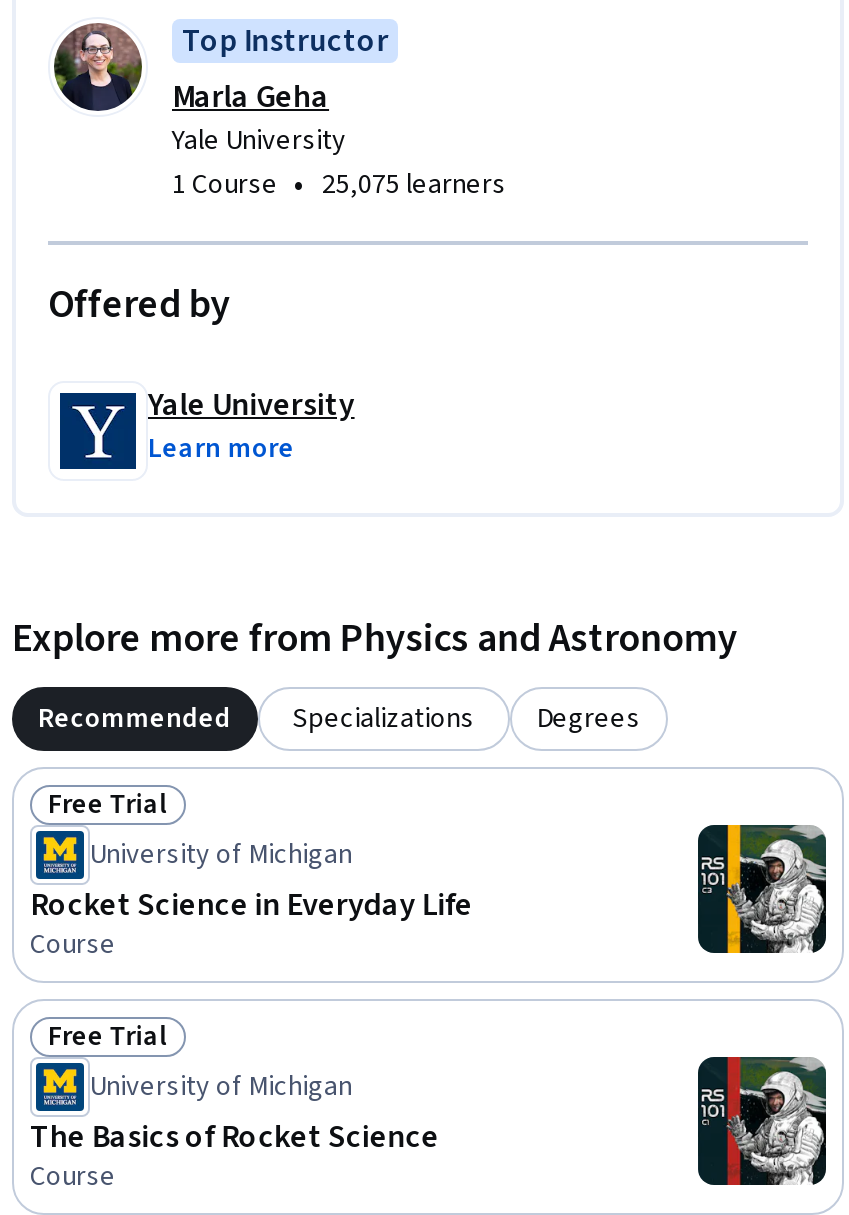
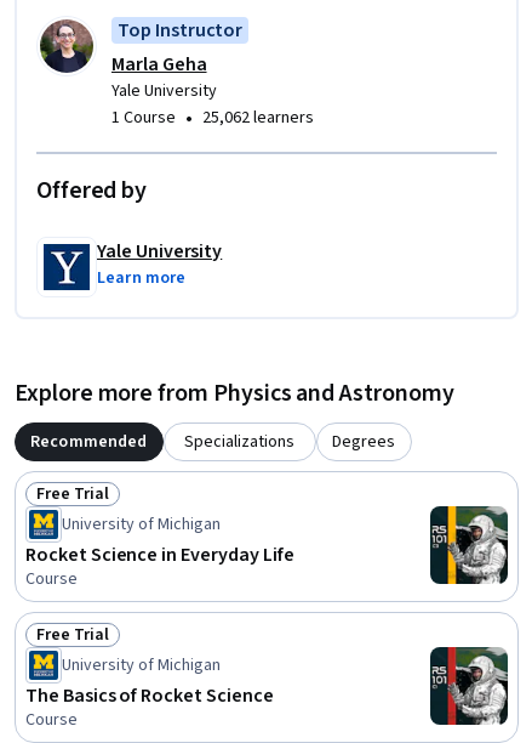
[172,163,506,207] 1 Course • 25,075 learners -> [111,104,314,131] 1 Course • 25,062 learners

